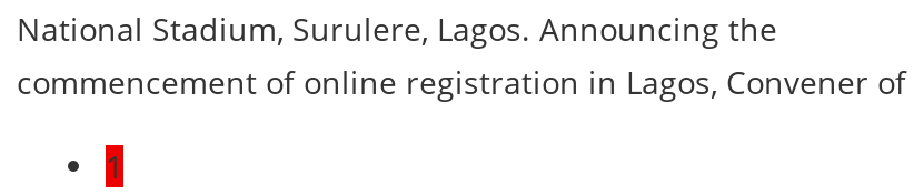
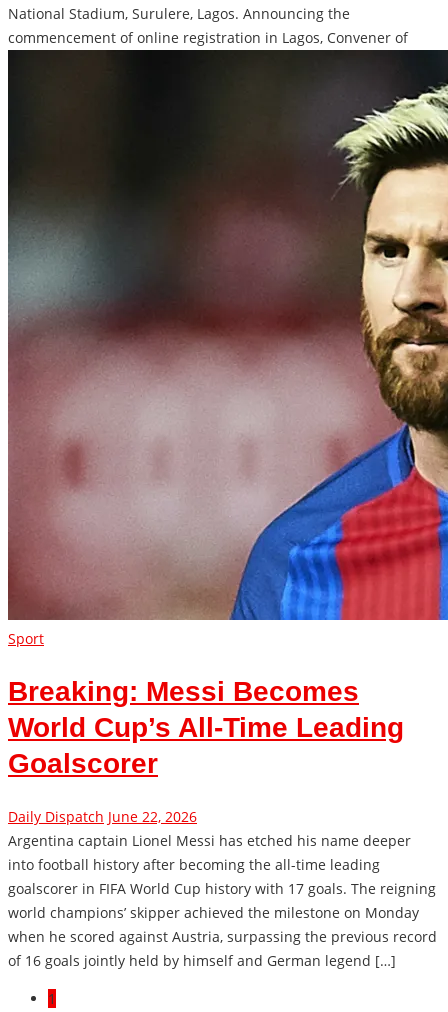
none -> [7,49,445,970] [image] | Sport | Breaking: Messi Becomes | World Cup’s All-Time Leading | Goalscorer | Daily Dispatch June 22, 2026 | Argentina captain Lionel Messi has etched his name deeper | into football history after becoming the all-time leading | goalscorer in FIFA World Cup history with 17 goals. The reigning | world champions’ skipper achieved the milestone on Monday | when he scored against Austria, surpassing the previous record | of 16 goals jointly held by himself and German legend […]

